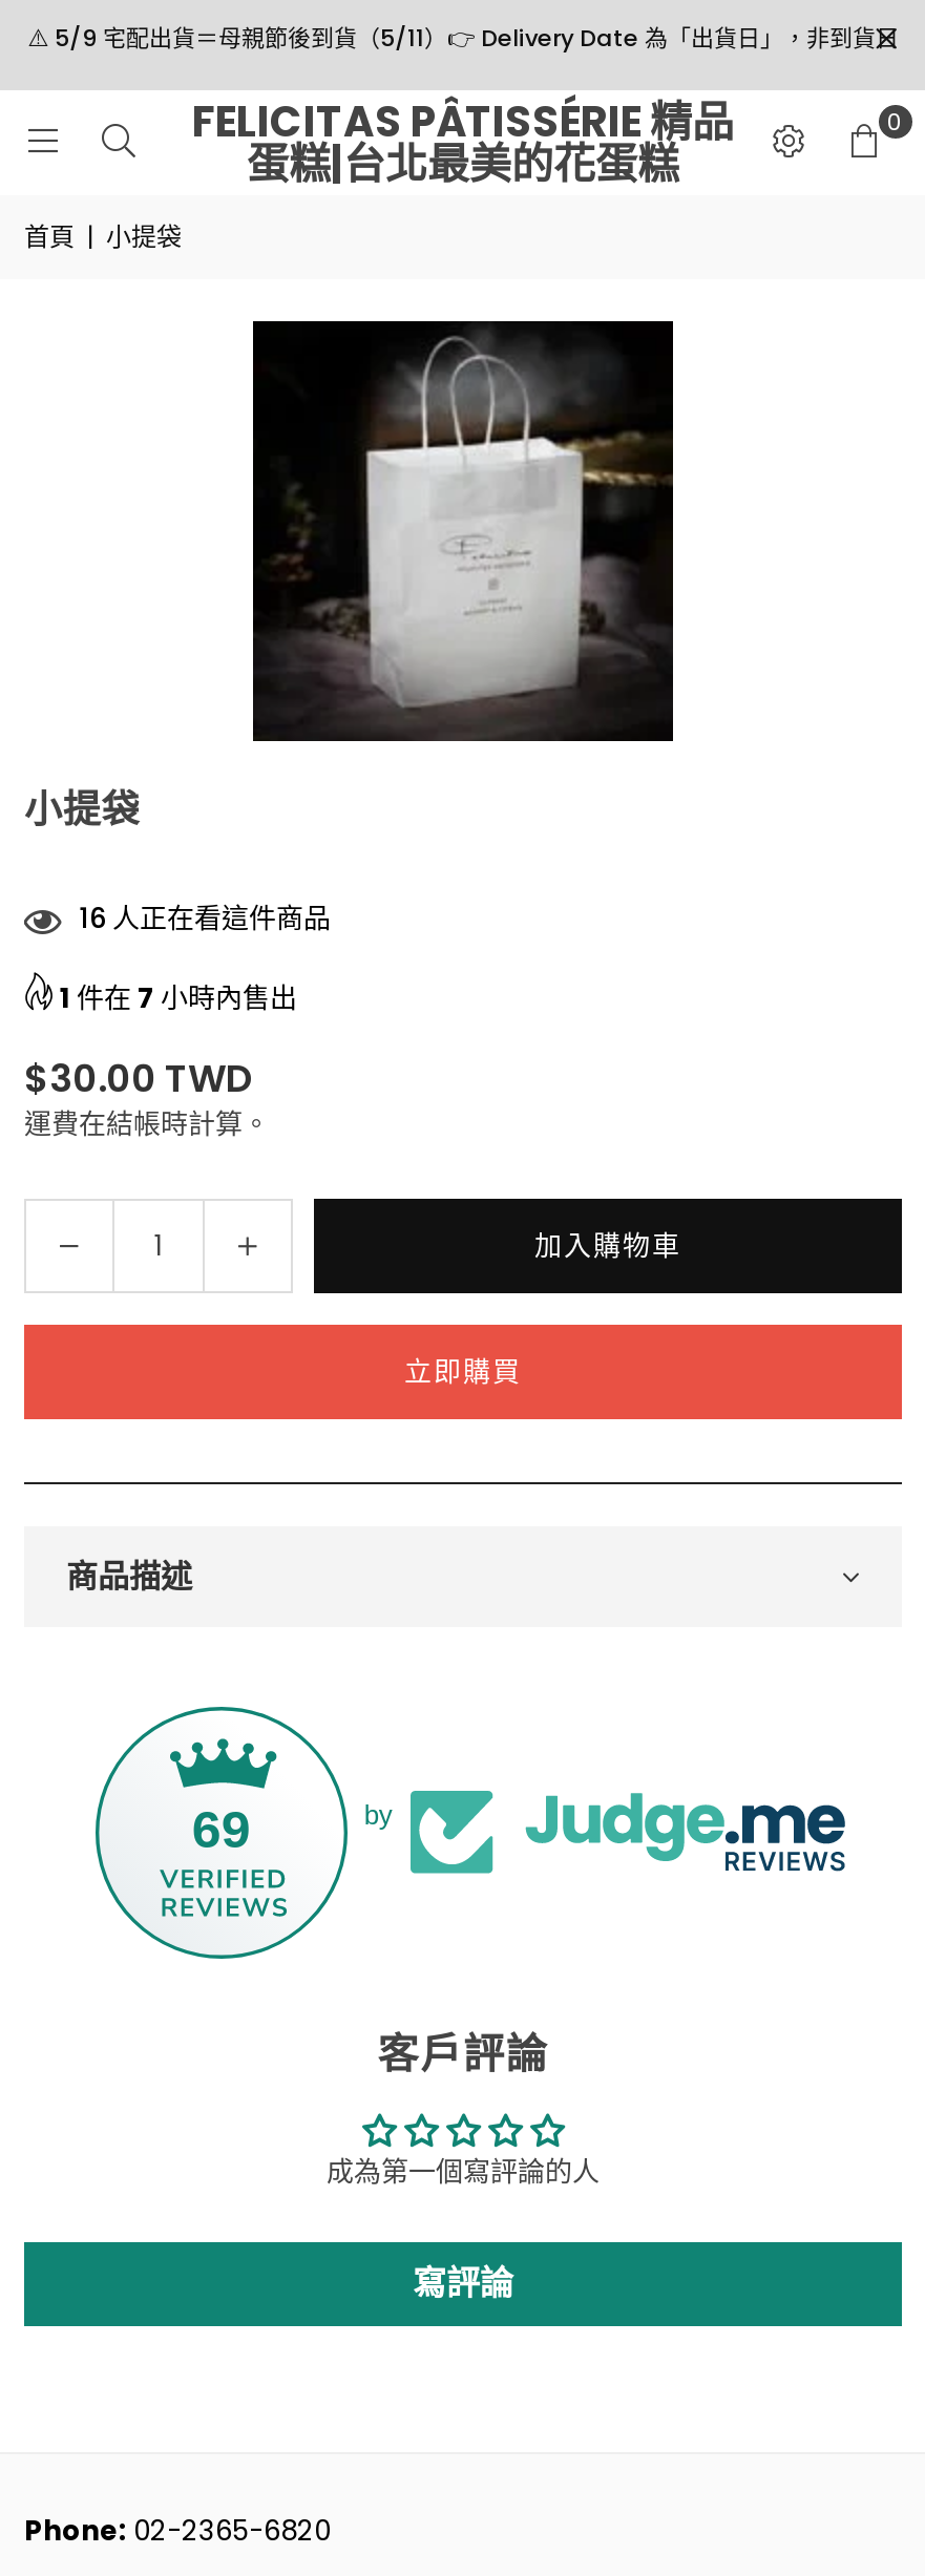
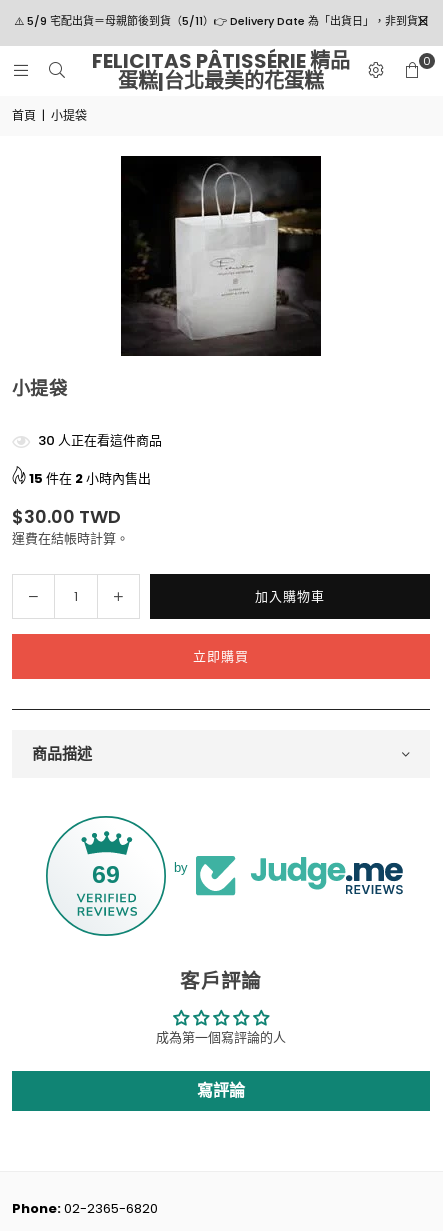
[79,899,331,938] 16人正在看這件商品 -> [38,431,162,450] 30人正在看這件商品
[60,978,297,1018] 1件在7小時內售出 -> [29,469,151,488] 15件在2小時內售出

